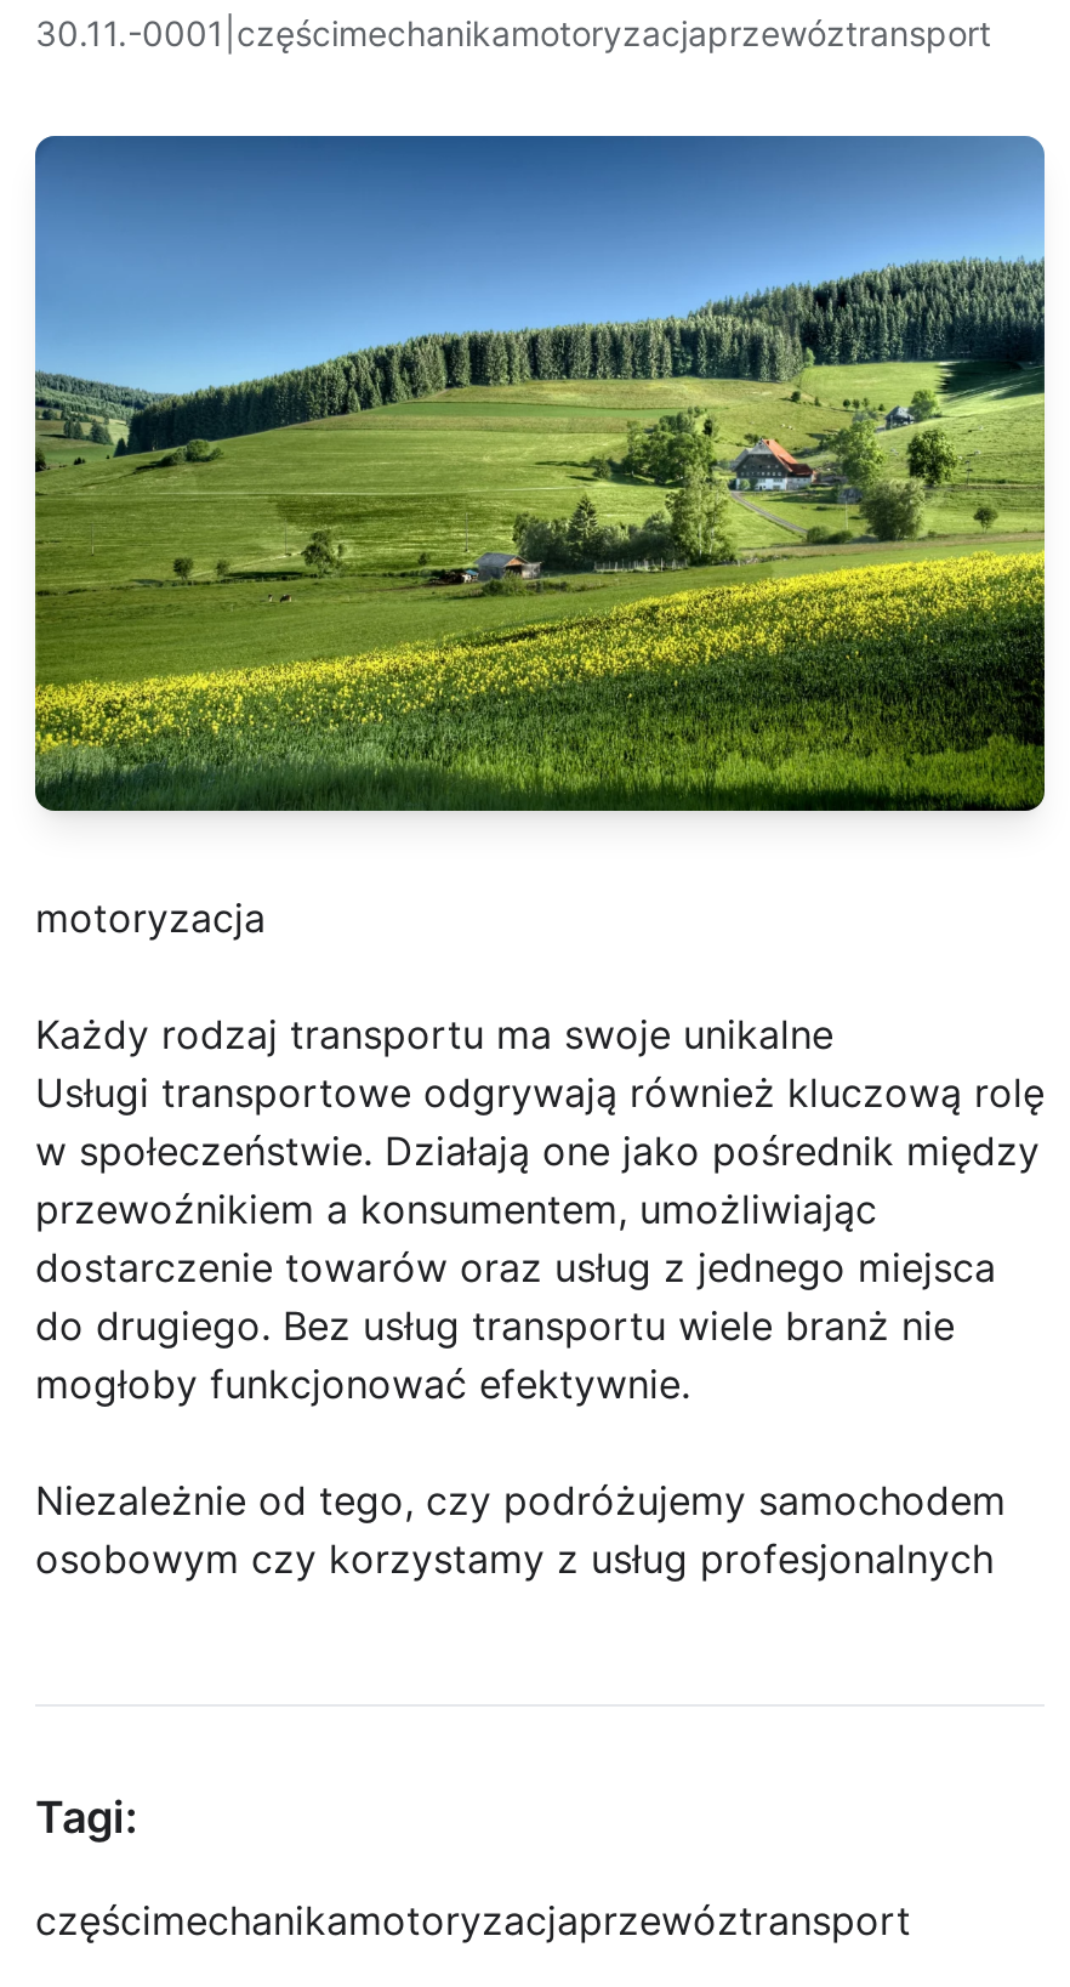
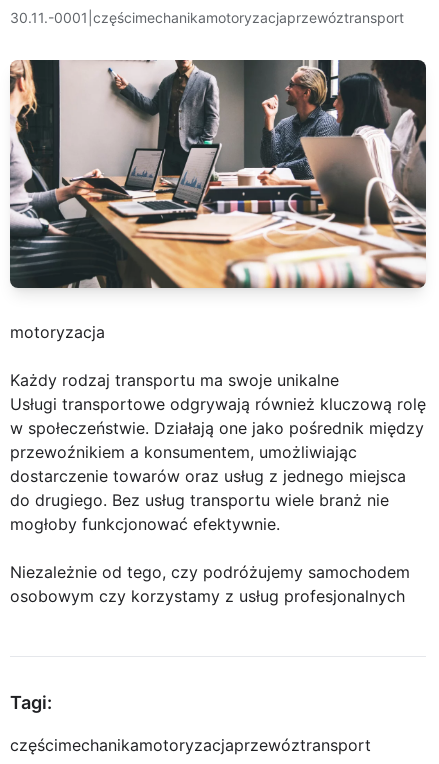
[33,134,1047,813] [image] -> [9,59,427,289] [image]

